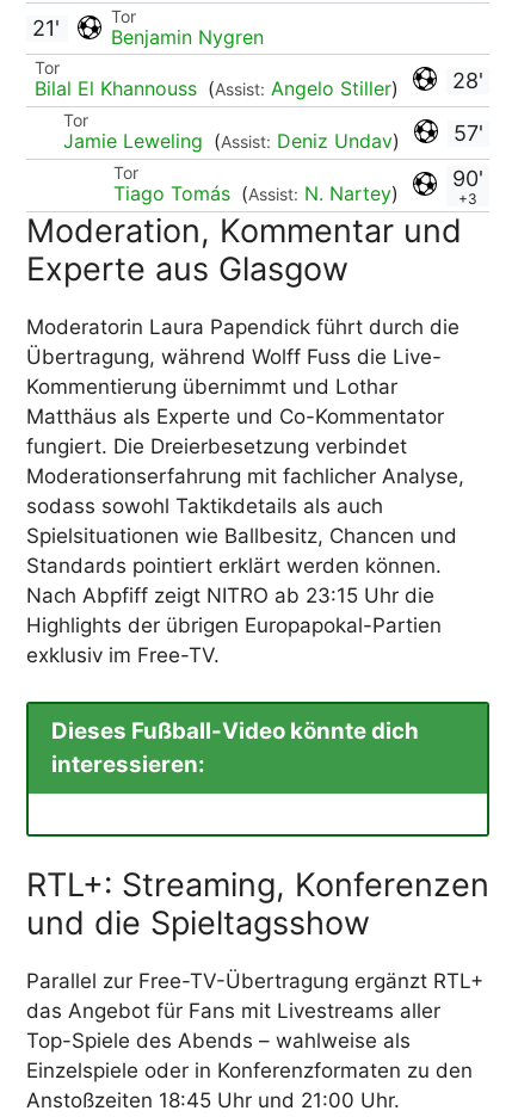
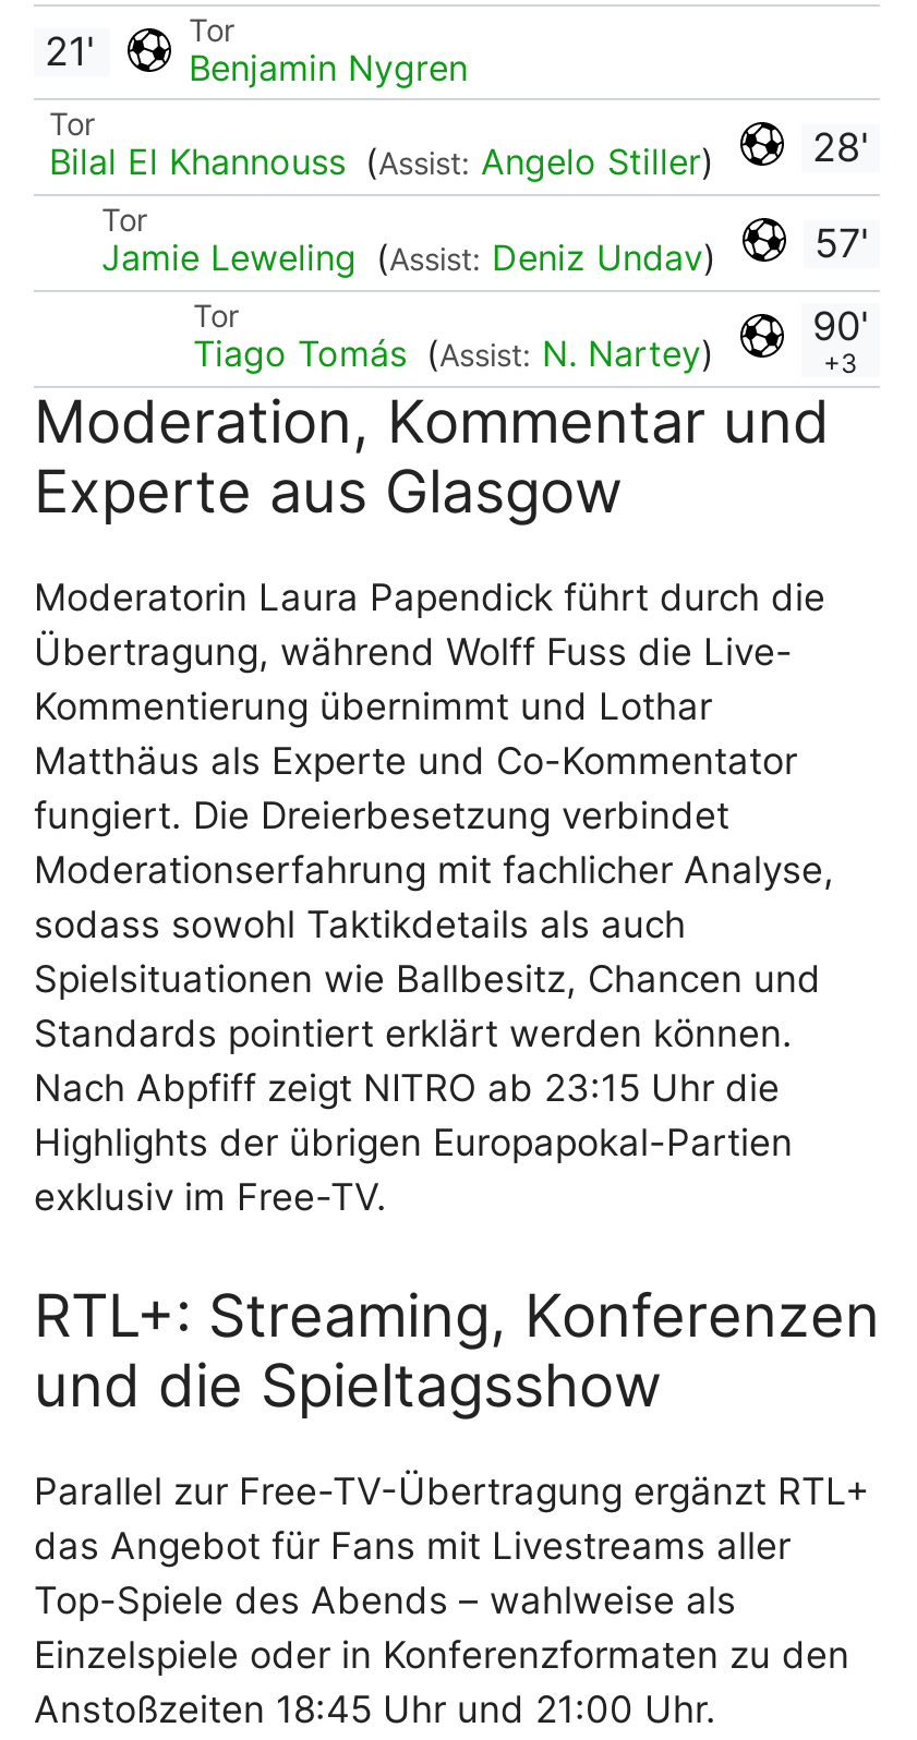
[25,701,491,838] [image] | Dieses Fußball-Video könnte dich | interessieren: -> none

